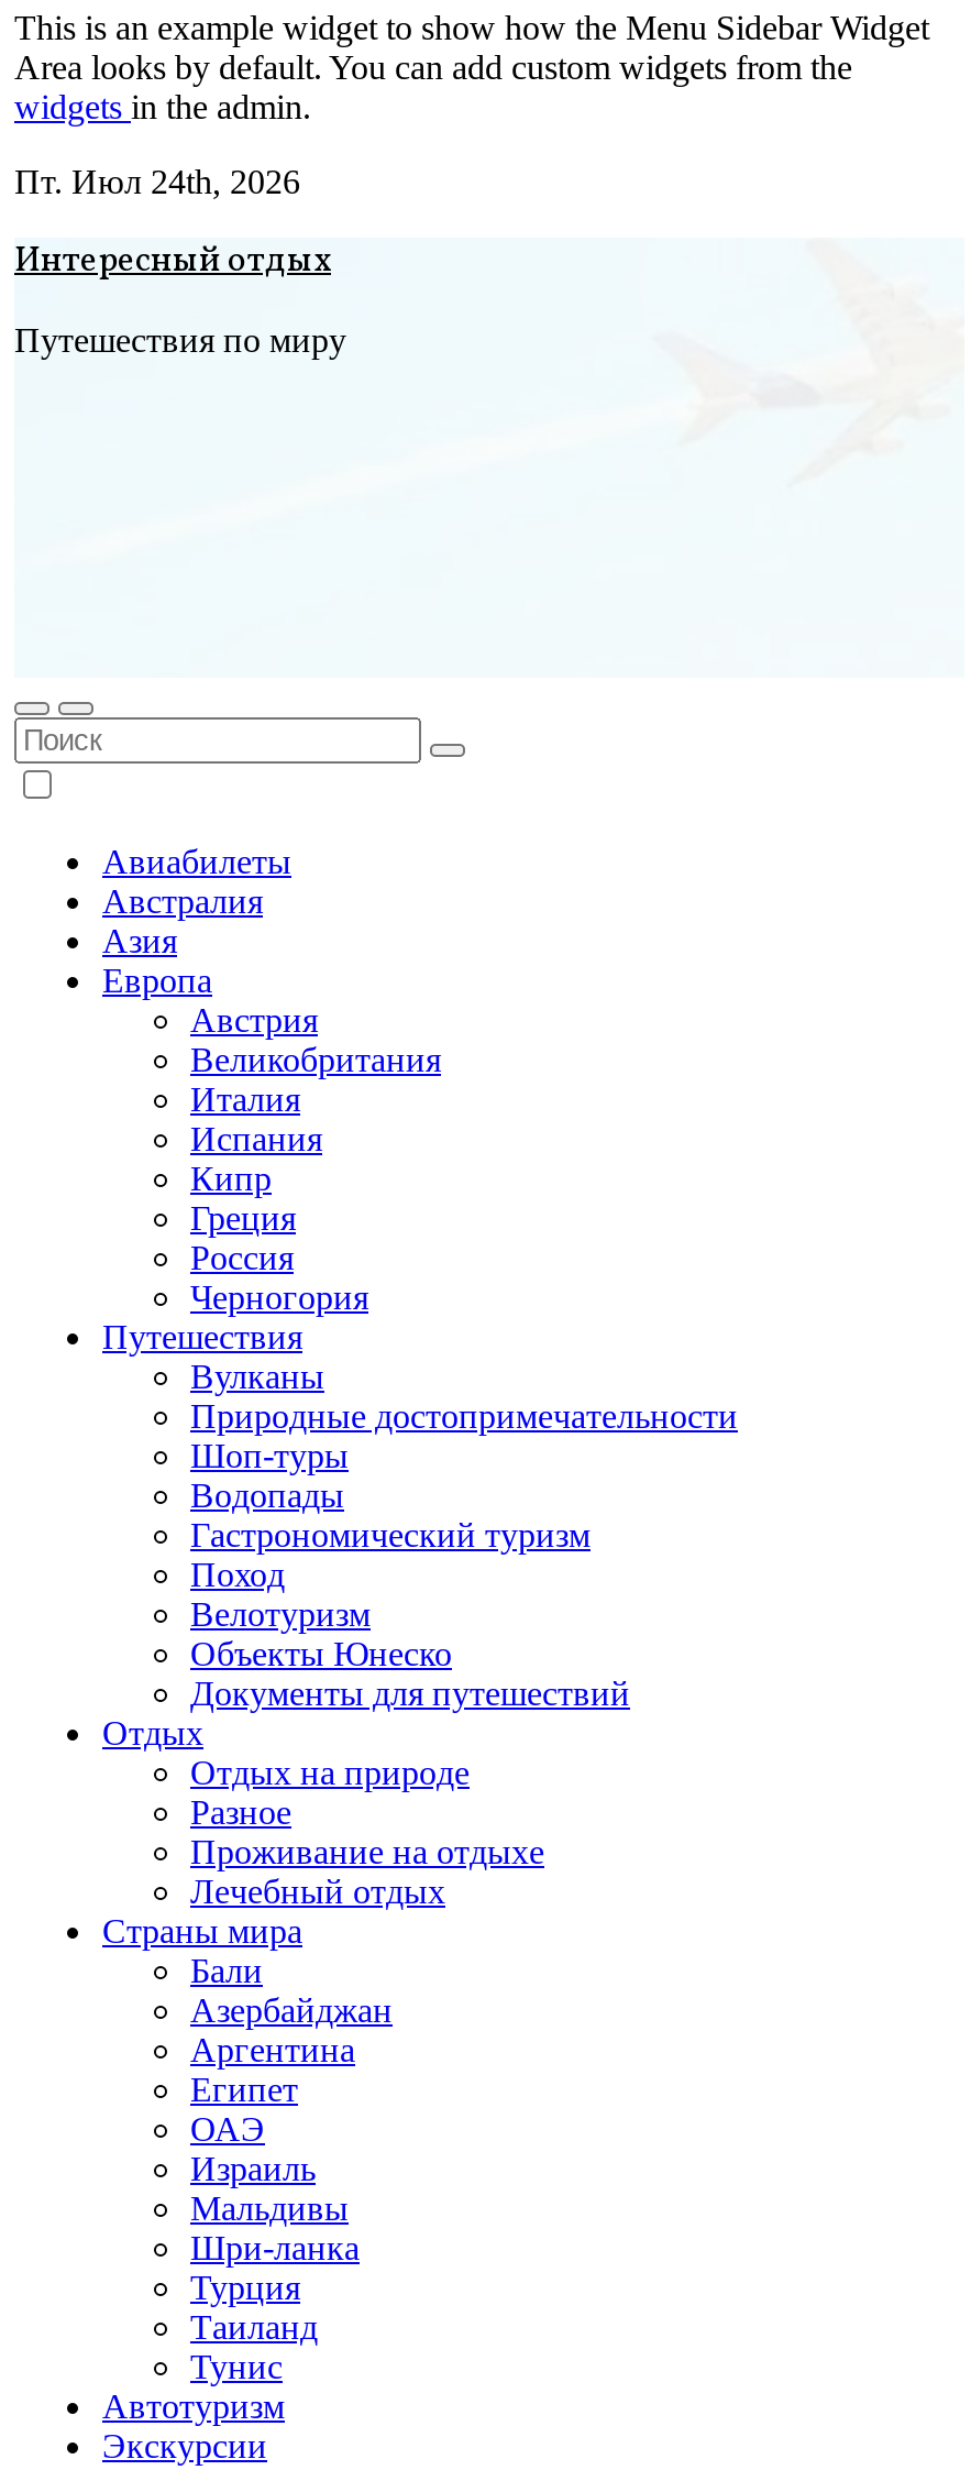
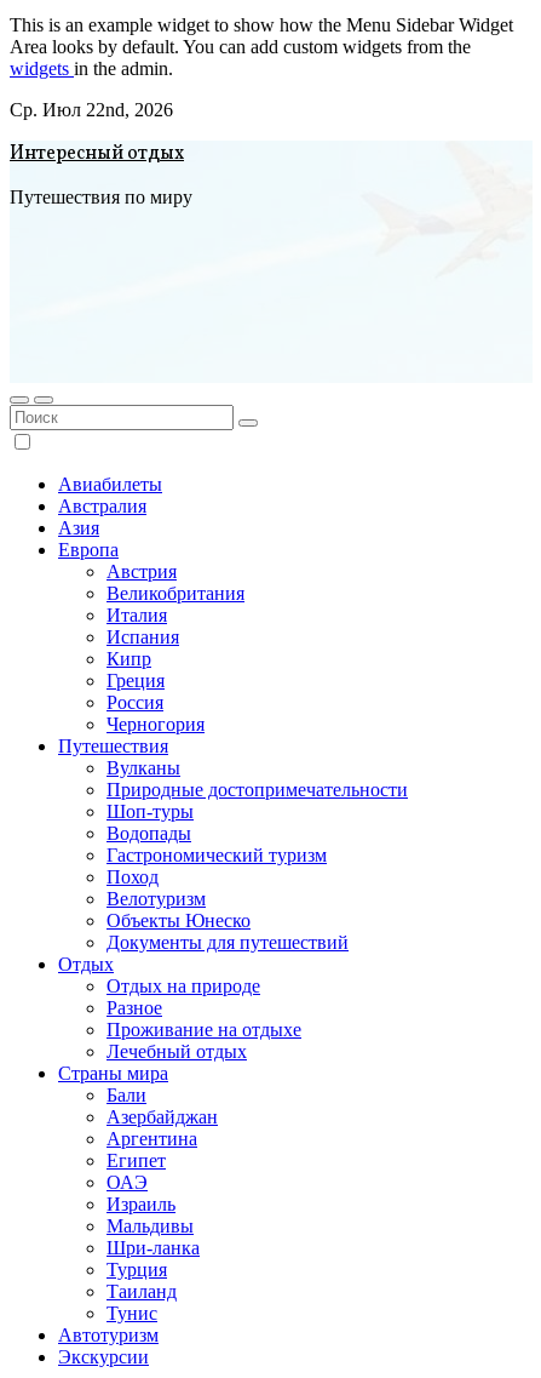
[14,163,300,200] Пт. Июл 24th, 2026 -> [10,100,173,120] Ср. Июл 22nd, 2026

